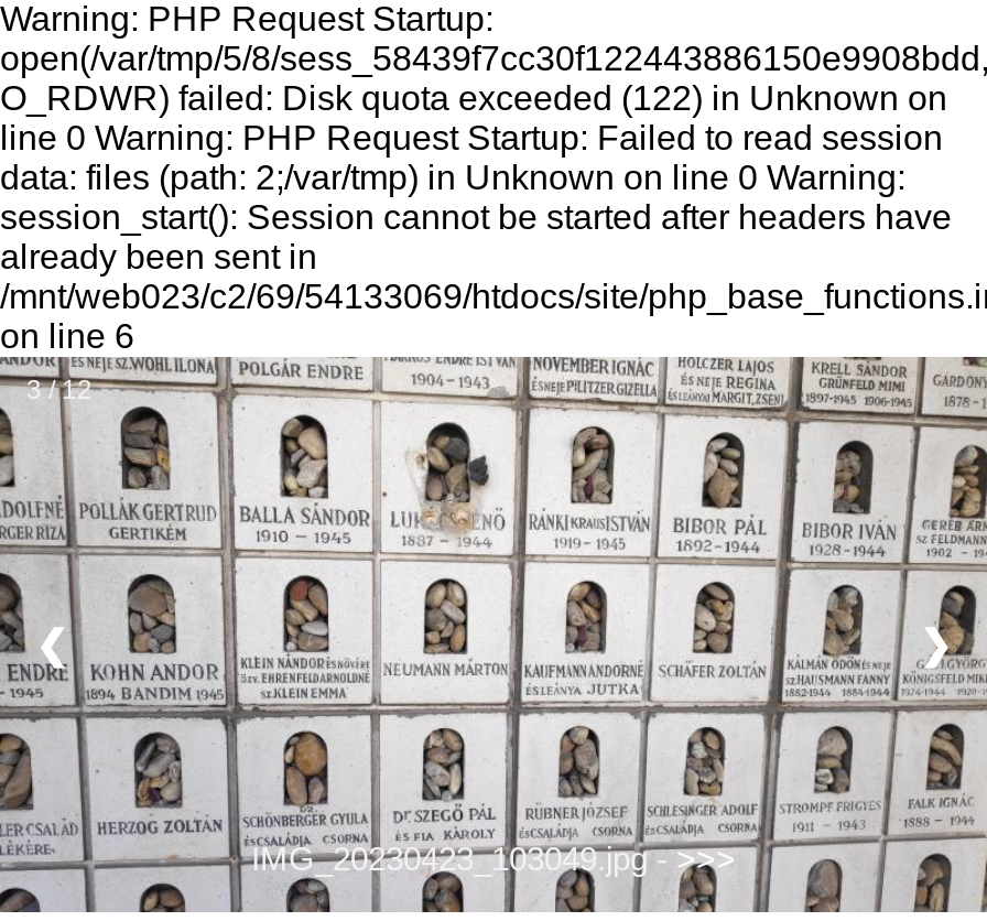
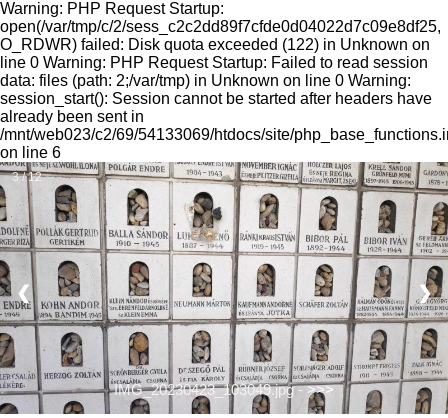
[0,40,987,77] open(/var/tmp/5/8/sess_58439f7cc30f122443886150e9908bdd, -> [0,18,441,35] open(/var/tmp/c/2/sess_c2c2dd89f7cfde0d04022d7c09e8df25,

